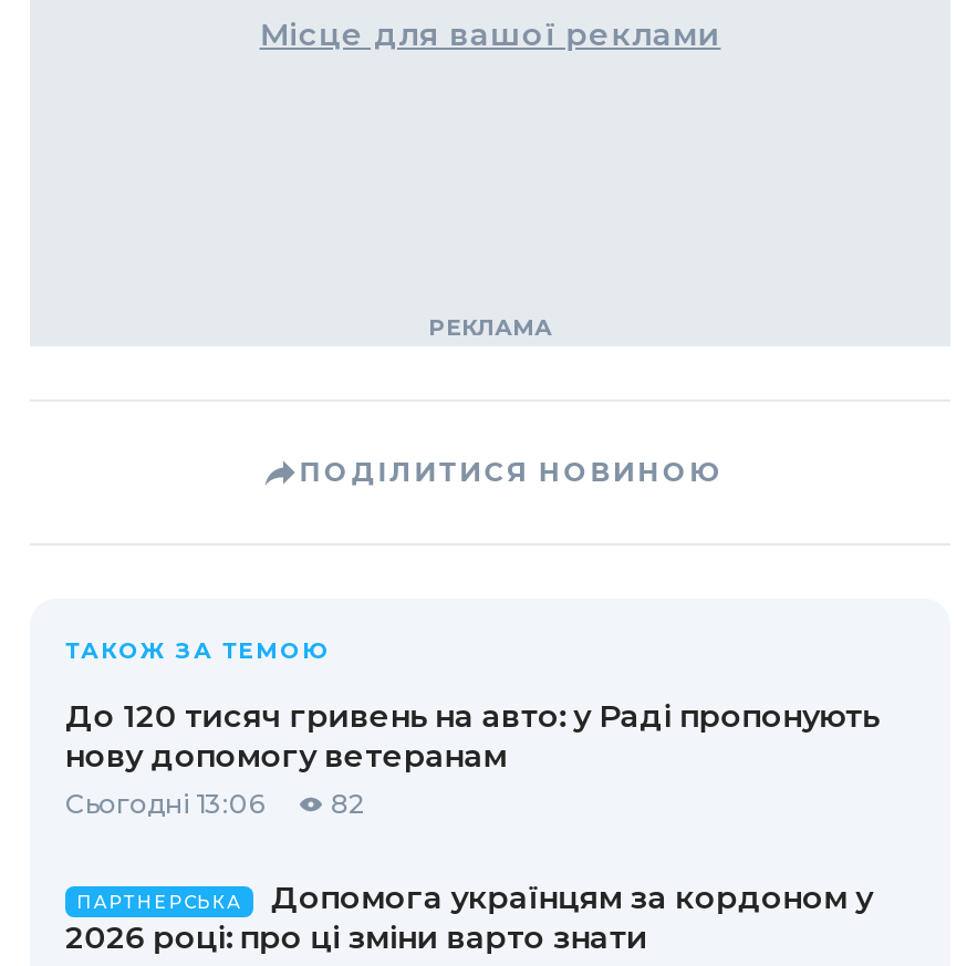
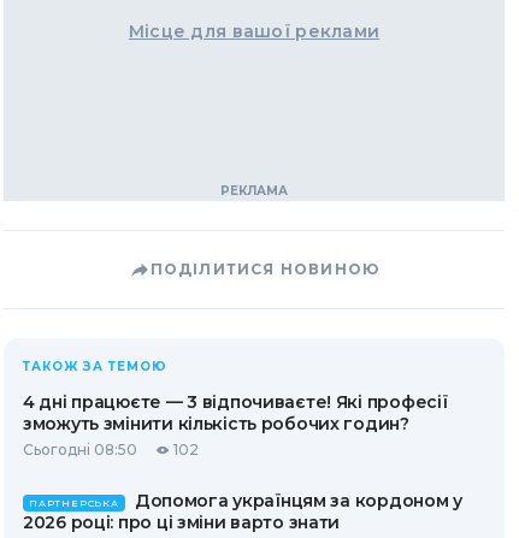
[65,697,879,821] До 120 тисяч гривень на авто: у Раді пропонують | нову допомогу ветеранам | Сьогодні 13:06 | 82 -> [23,392,447,459] 4 дні працюєте — 3 відпочиваєте! Які професії | зможуть змінити кількість робочих годин? | Сьогодні 08:50 | 102

